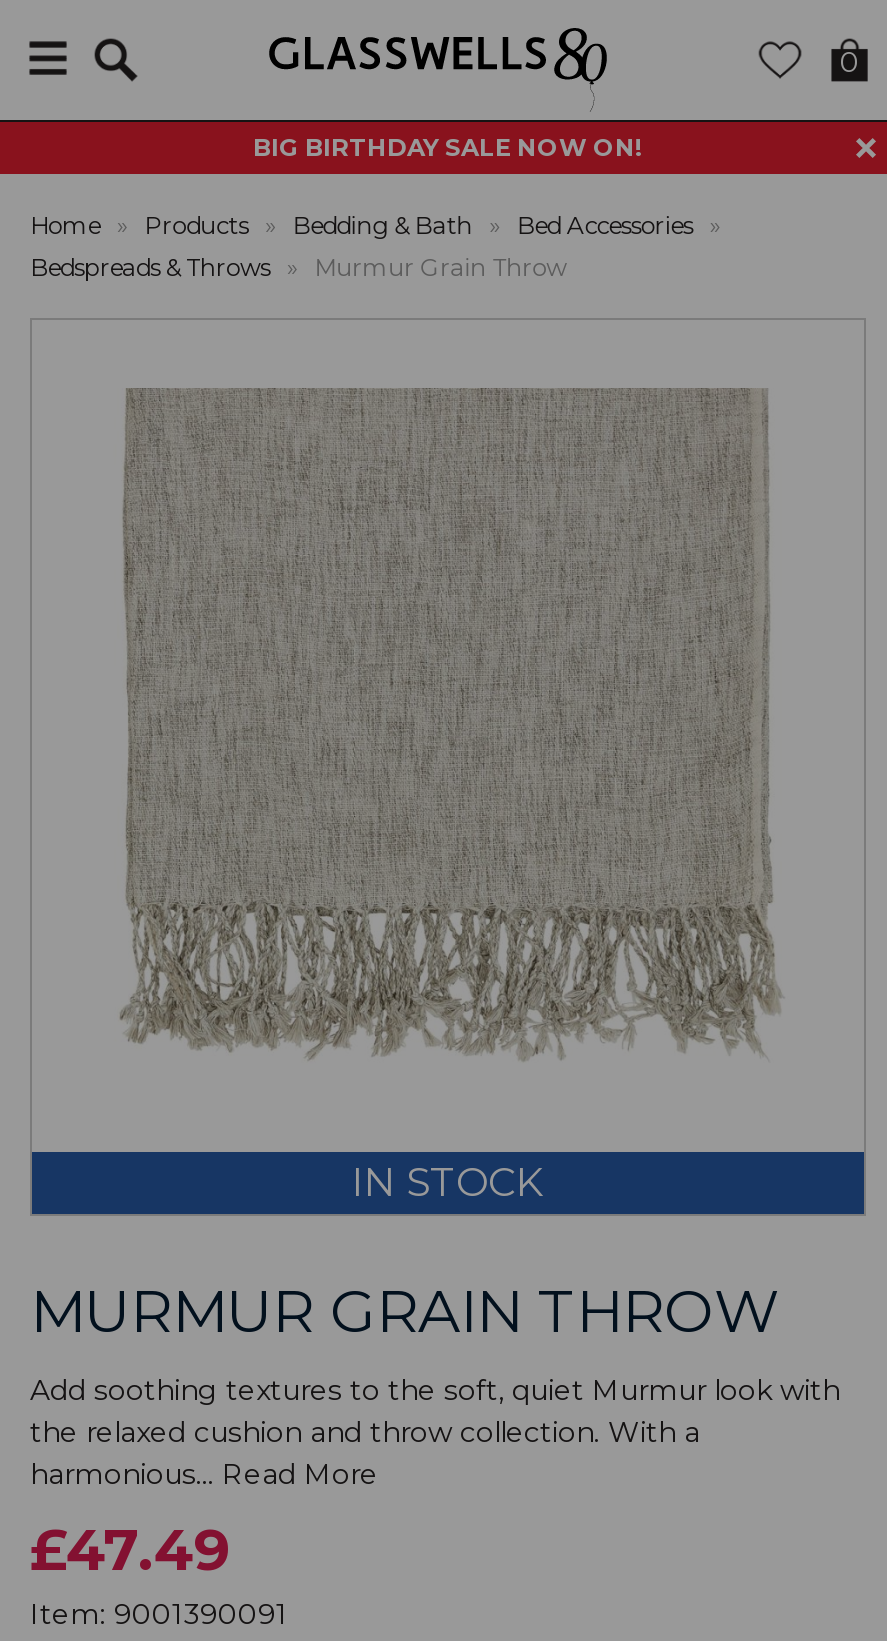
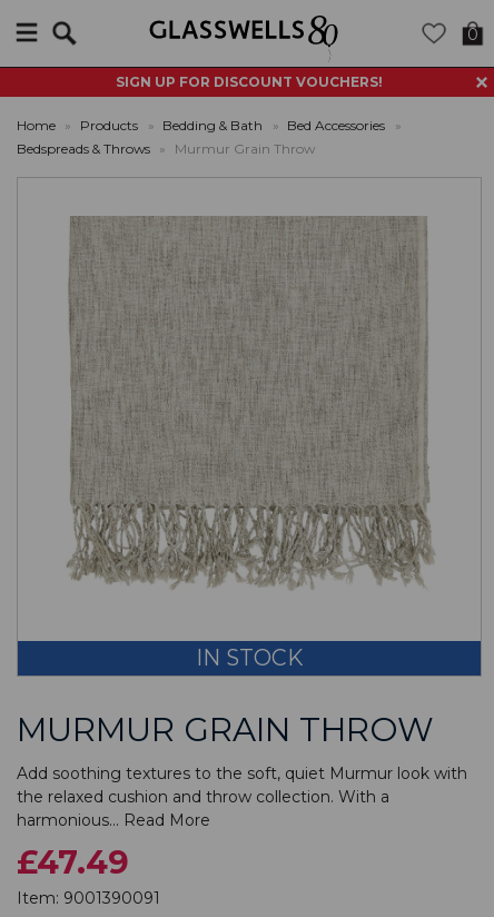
[253,132,643,162] BIG BIRTHDAY SALE NOW ON! -> [116,73,383,90] SIGN UP FOR DISCOUNT VOUCHERS!

